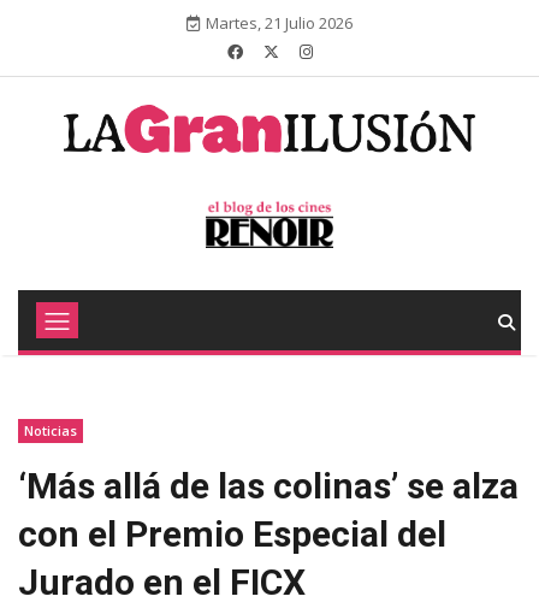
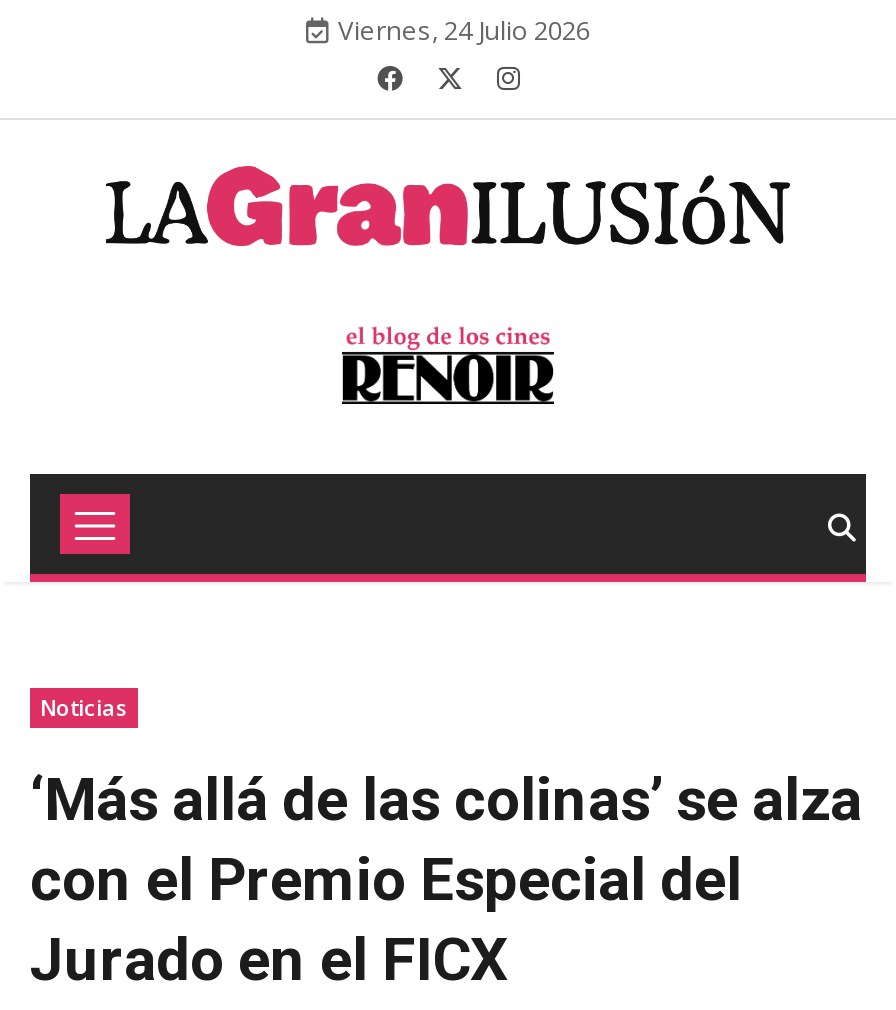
[206,12,353,34] Martes, 21 Julio 2026 -> [338,12,590,48] Viernes, 24 Julio 2026

